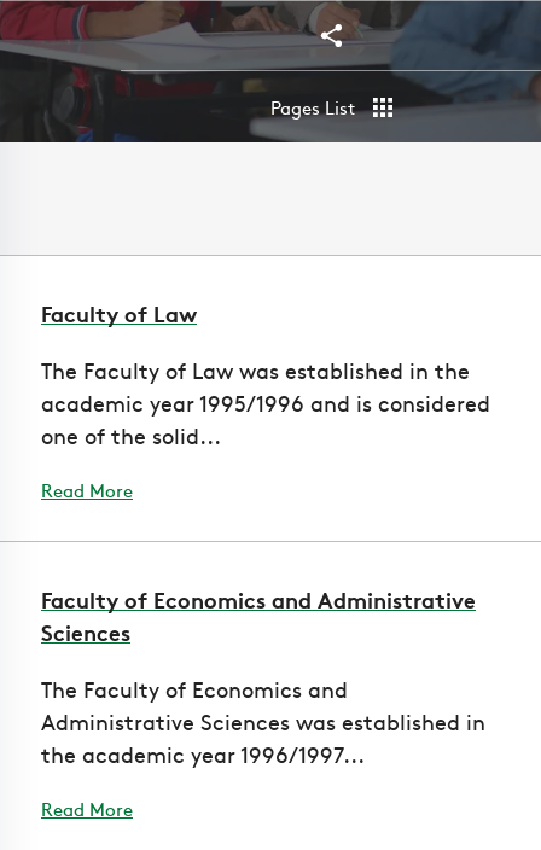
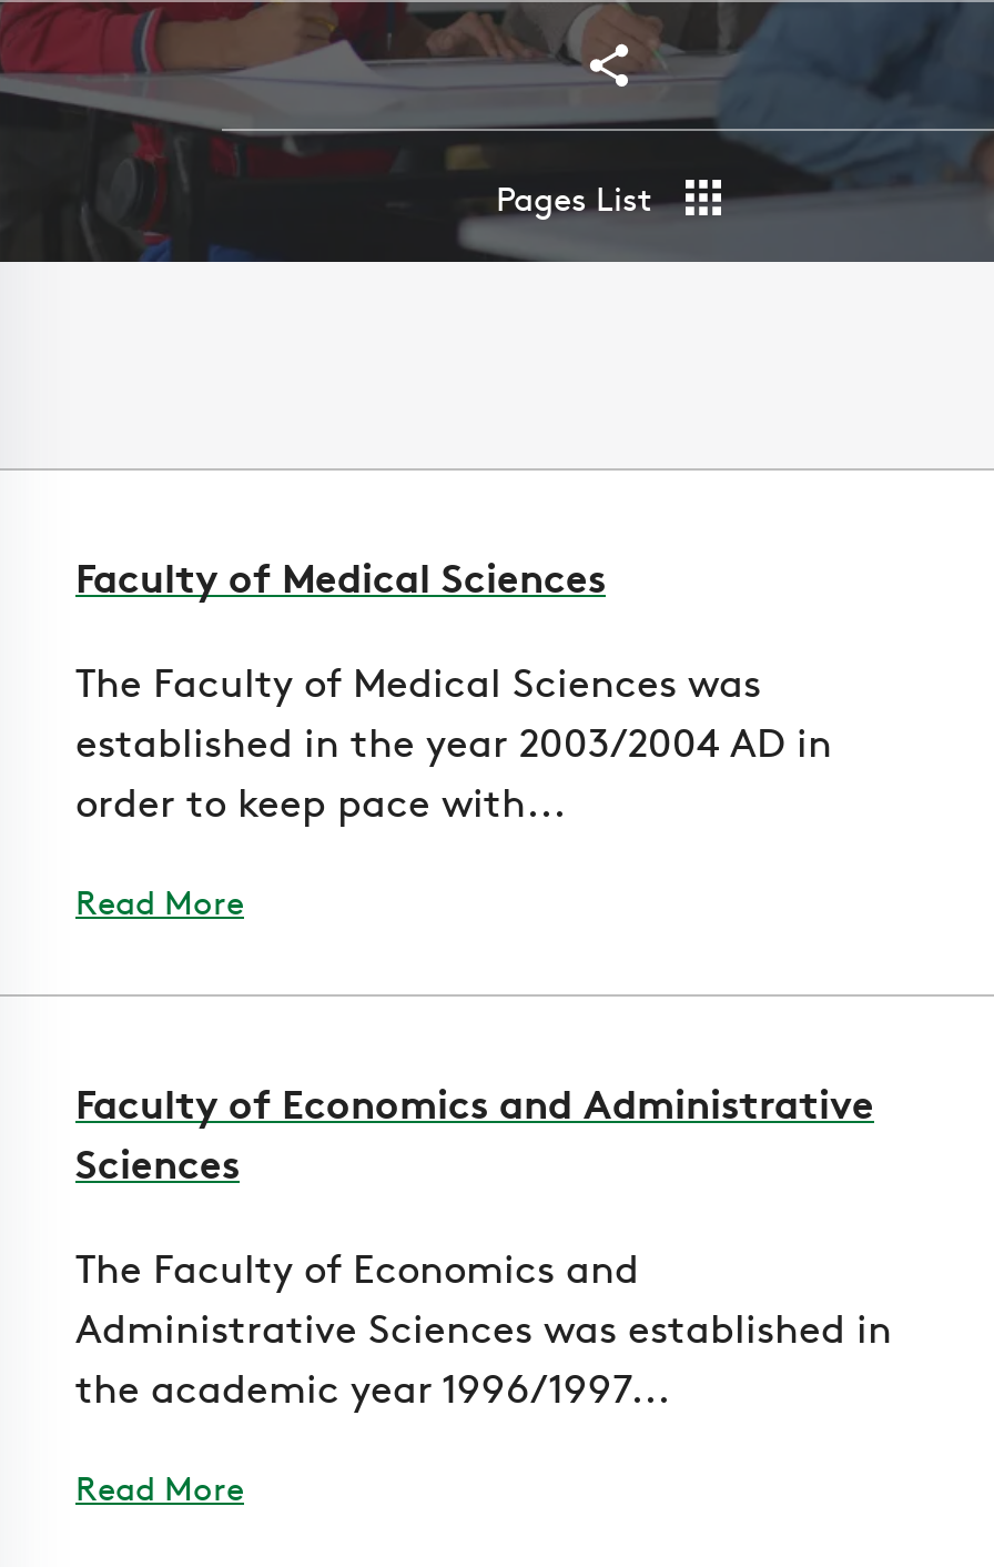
[41,297,197,328] Faculty of Law -> [75,546,606,604] Faculty of Medical Sciences
[41,355,490,450] The Faculty of Law was established in the | academic year 1995/1996 and is considered | one of the solid... -> [75,653,832,828] The Faculty of Medical Sciences was | established in the year 2003/2004 AD in | order to keep pace with...

